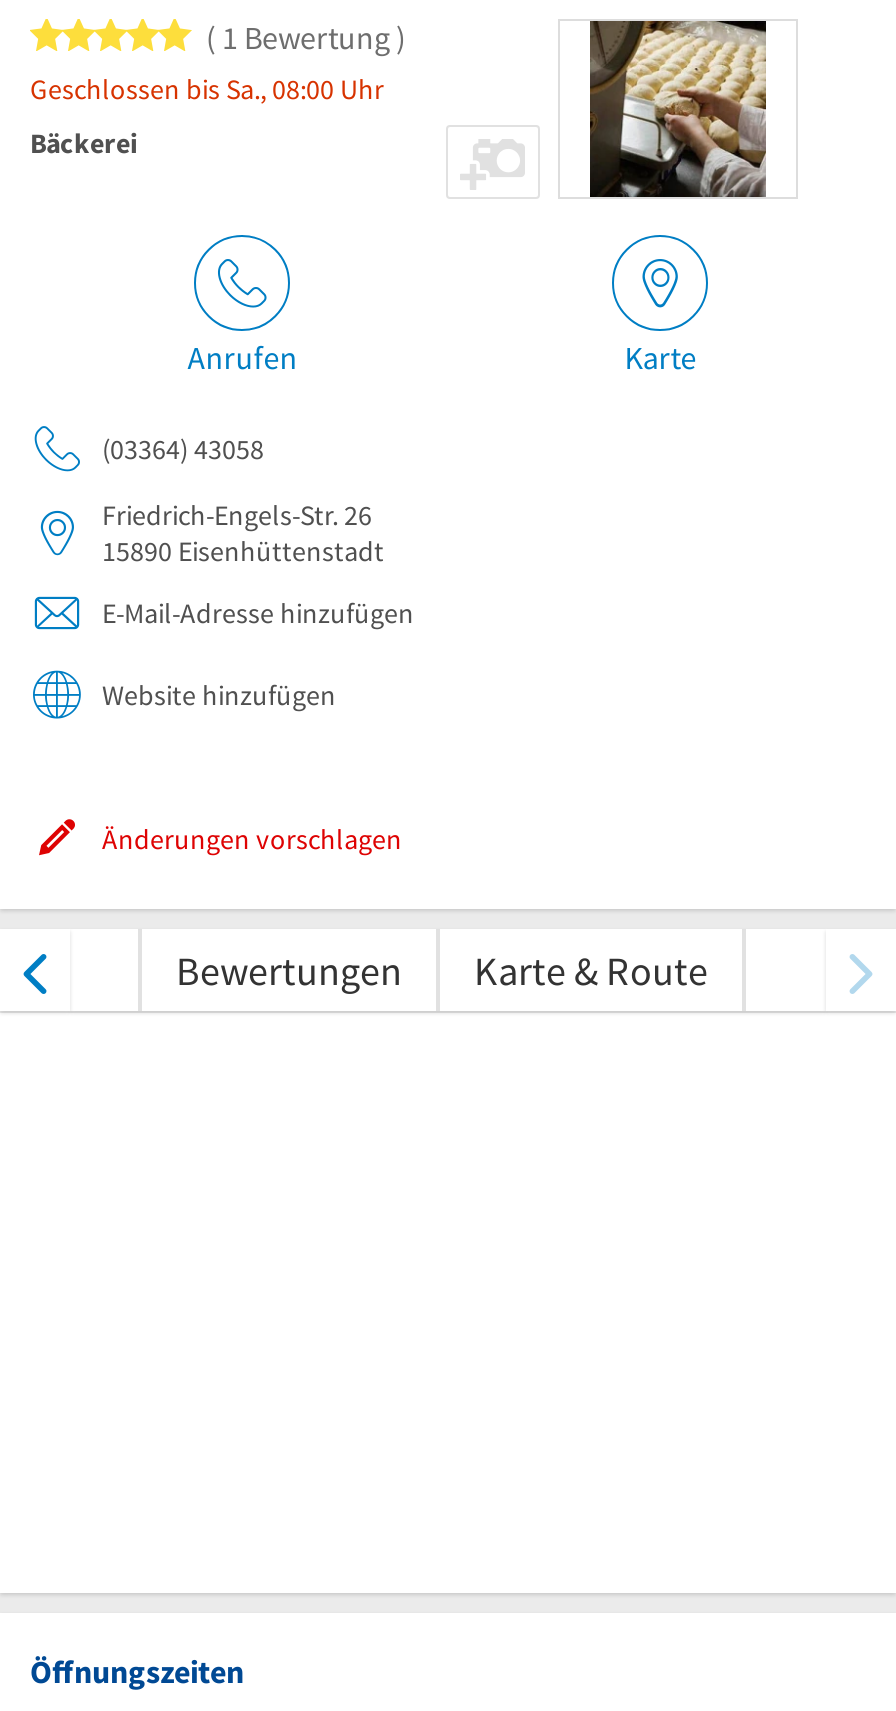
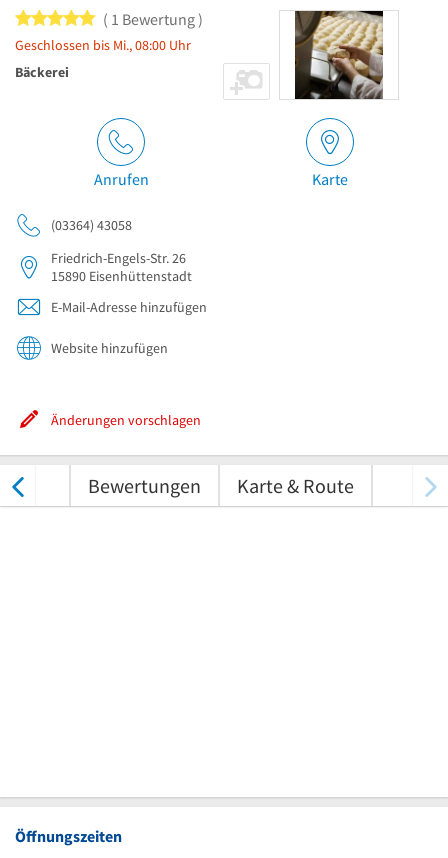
[30,71,384,107] Geschlossen bis Sa., 08:00 Uhr -> [15,36,191,54] Geschlossen bis Mi., 08:00 Uhr

